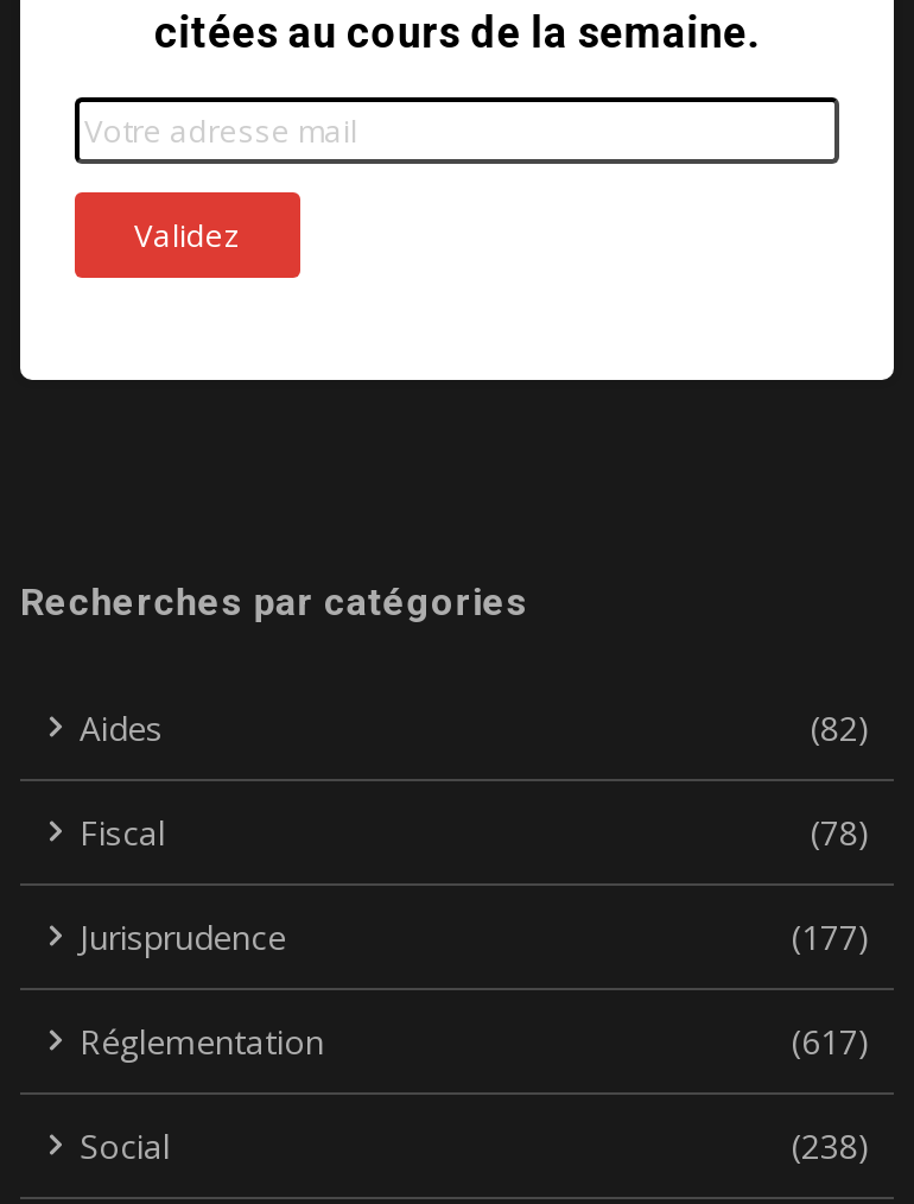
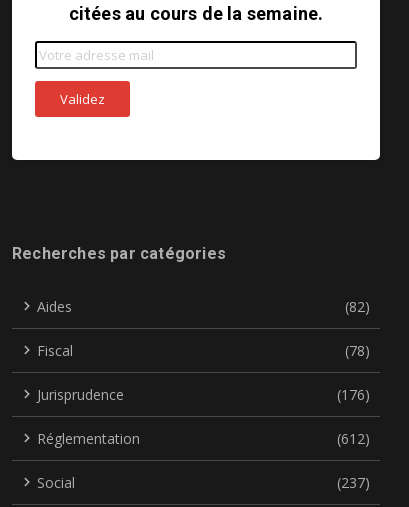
[792,914,870,959] (177) -> [337,385,370,404] (176)
[792,1018,870,1063] (617) -> [337,429,370,448] (612)
[792,1123,870,1168] (238) -> [337,473,370,492] (237)

